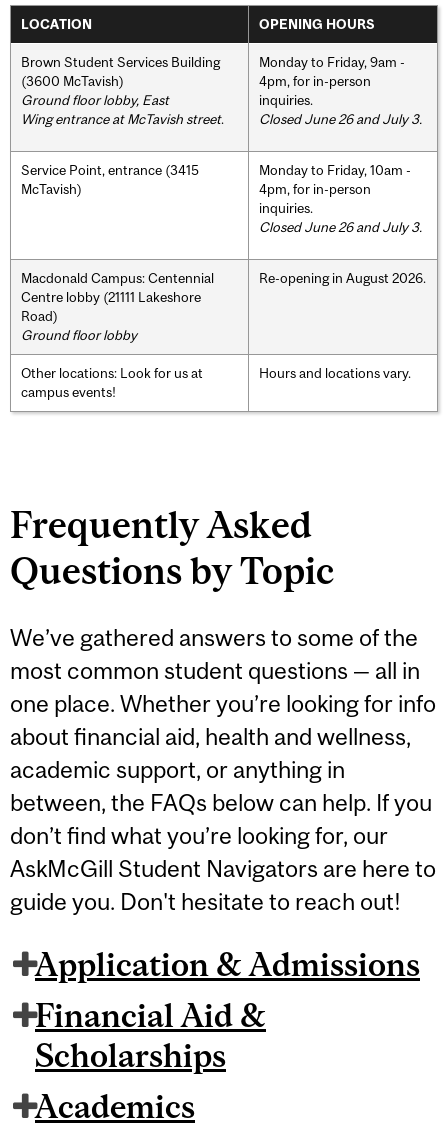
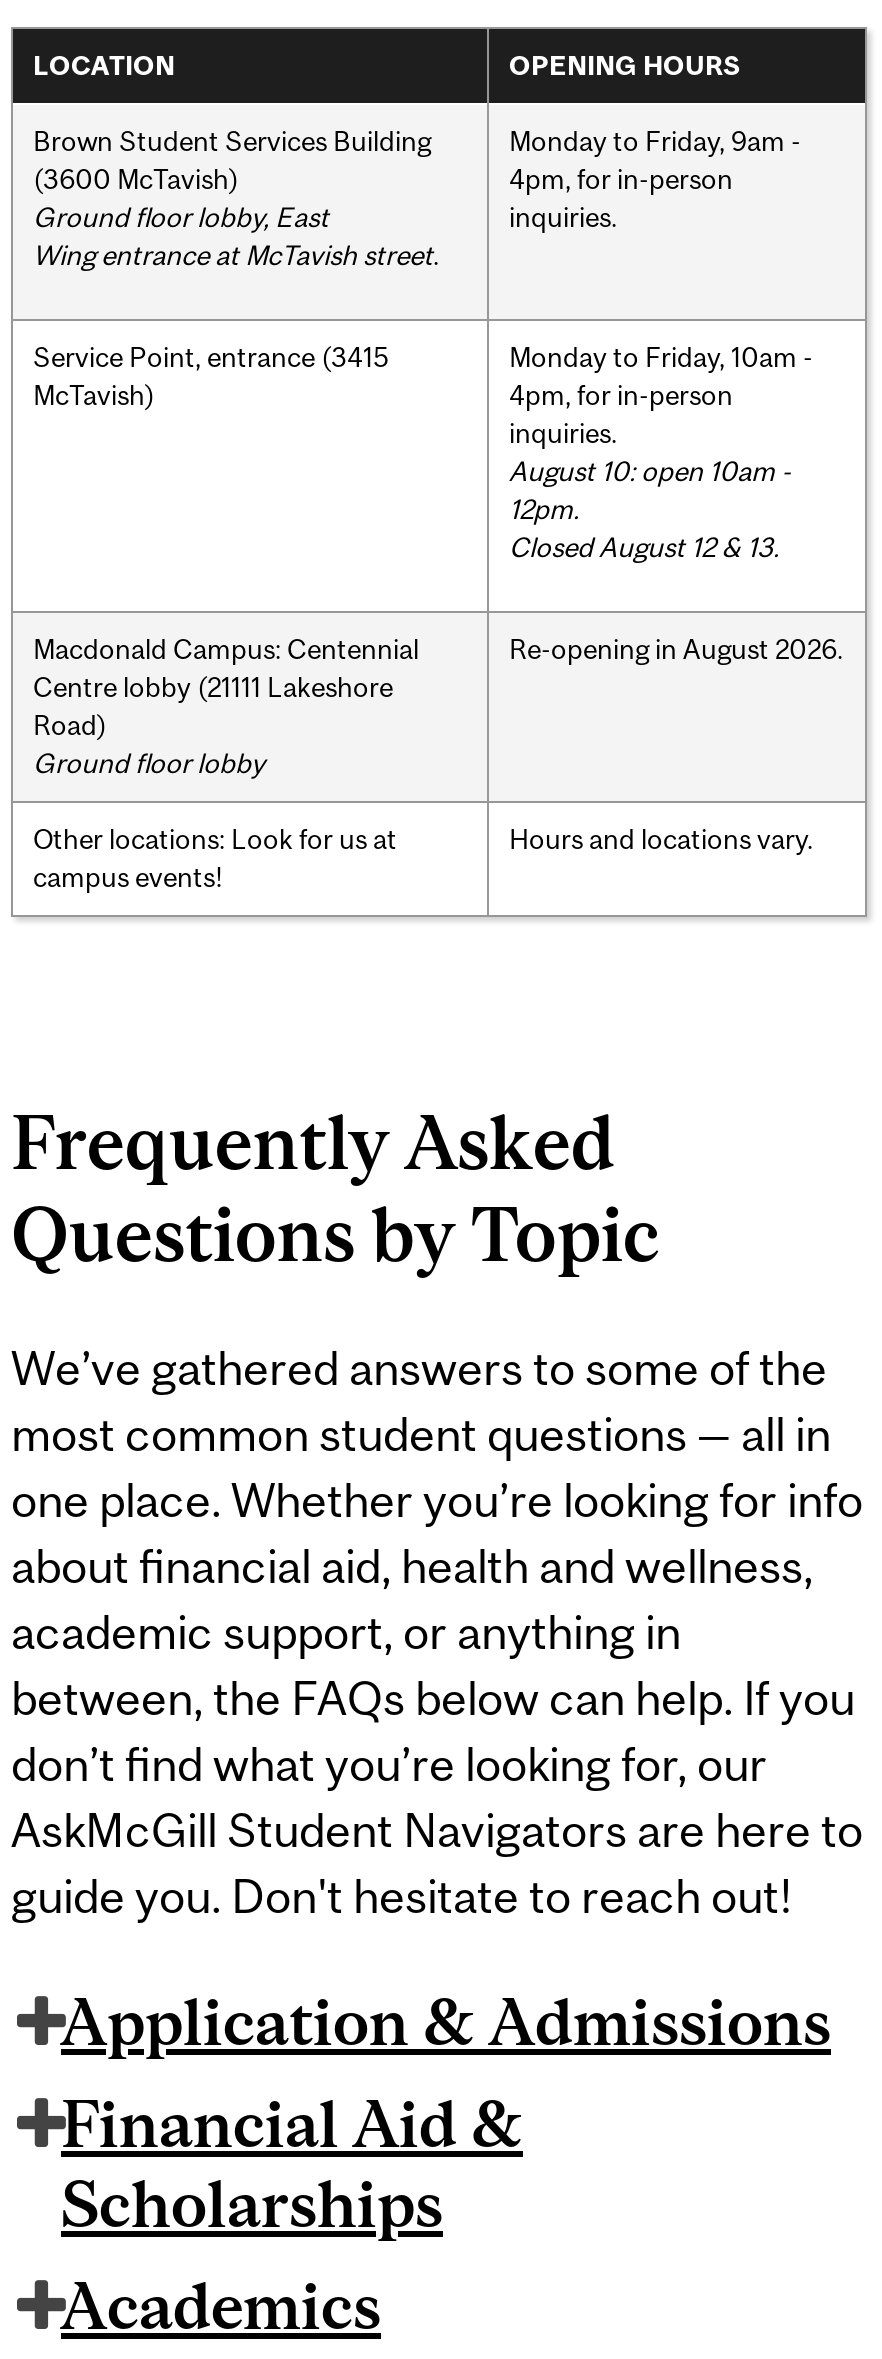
[259,111,422,127] Closed June 26 and July 3. -> none
[259,219,422,235] Closed June 26 and July 3. -> [509,454,791,562] August 10: open 10am - | 12pm. | Closed August 12 & 13.

